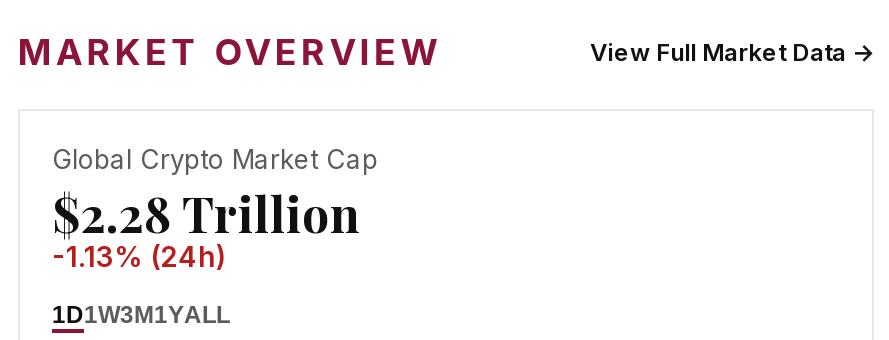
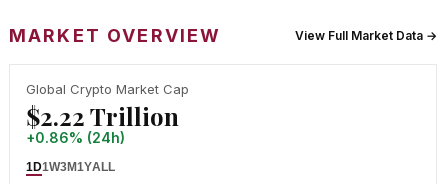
[52,181,360,245] $2.28 Trillion -> [26,100,179,132] $2.22 Trillion
[52,239,226,273] -1.13% (24h) -> [26,129,125,146] +0.86% (24h)

